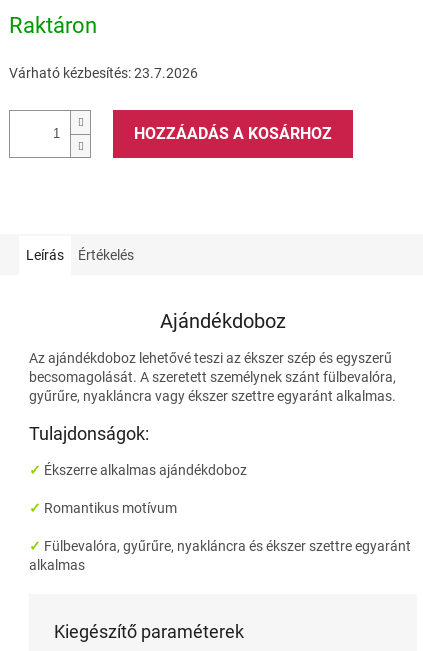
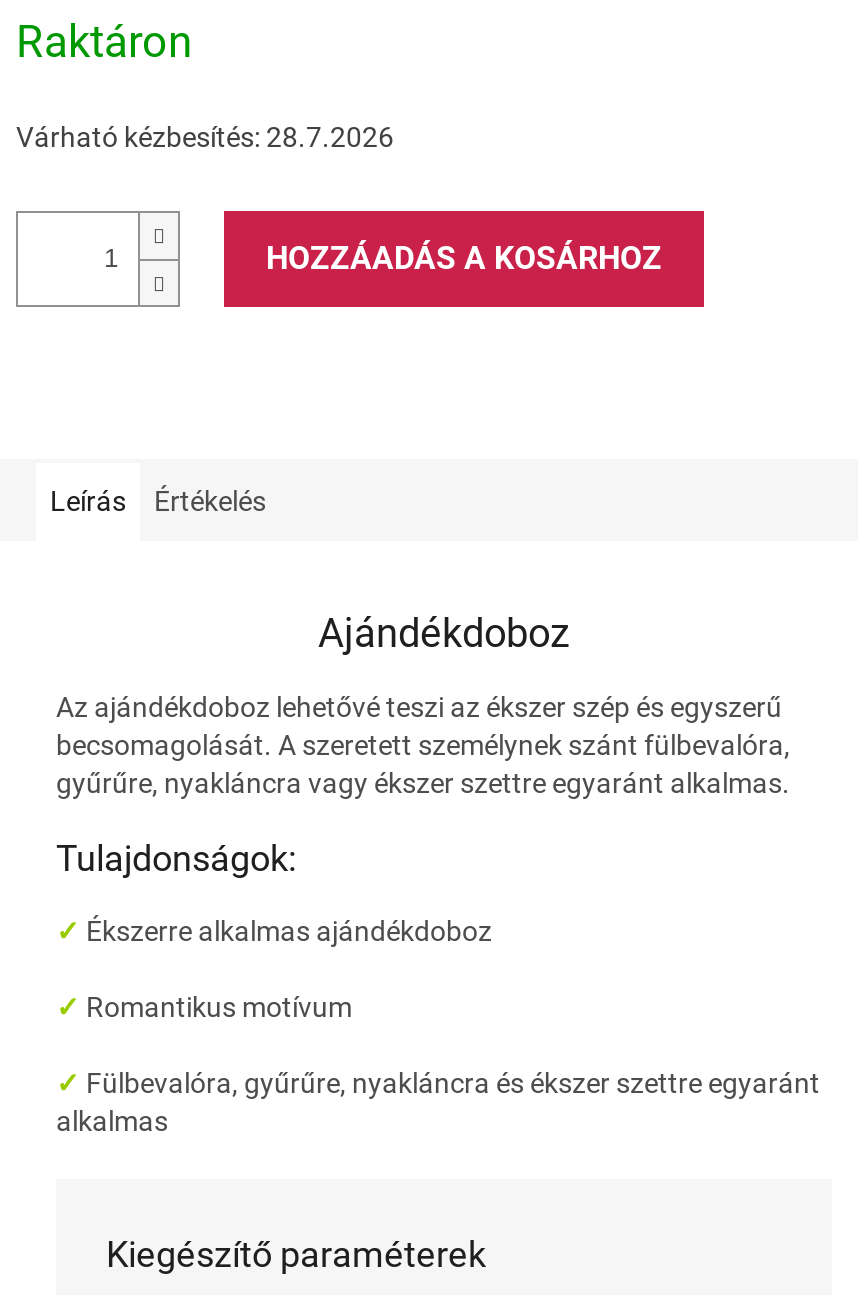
[9,65,198,81] Várható kézbesítés: 23.7.2026 -> [16,120,394,152] Várható kézbesítés: 28.7.2026

